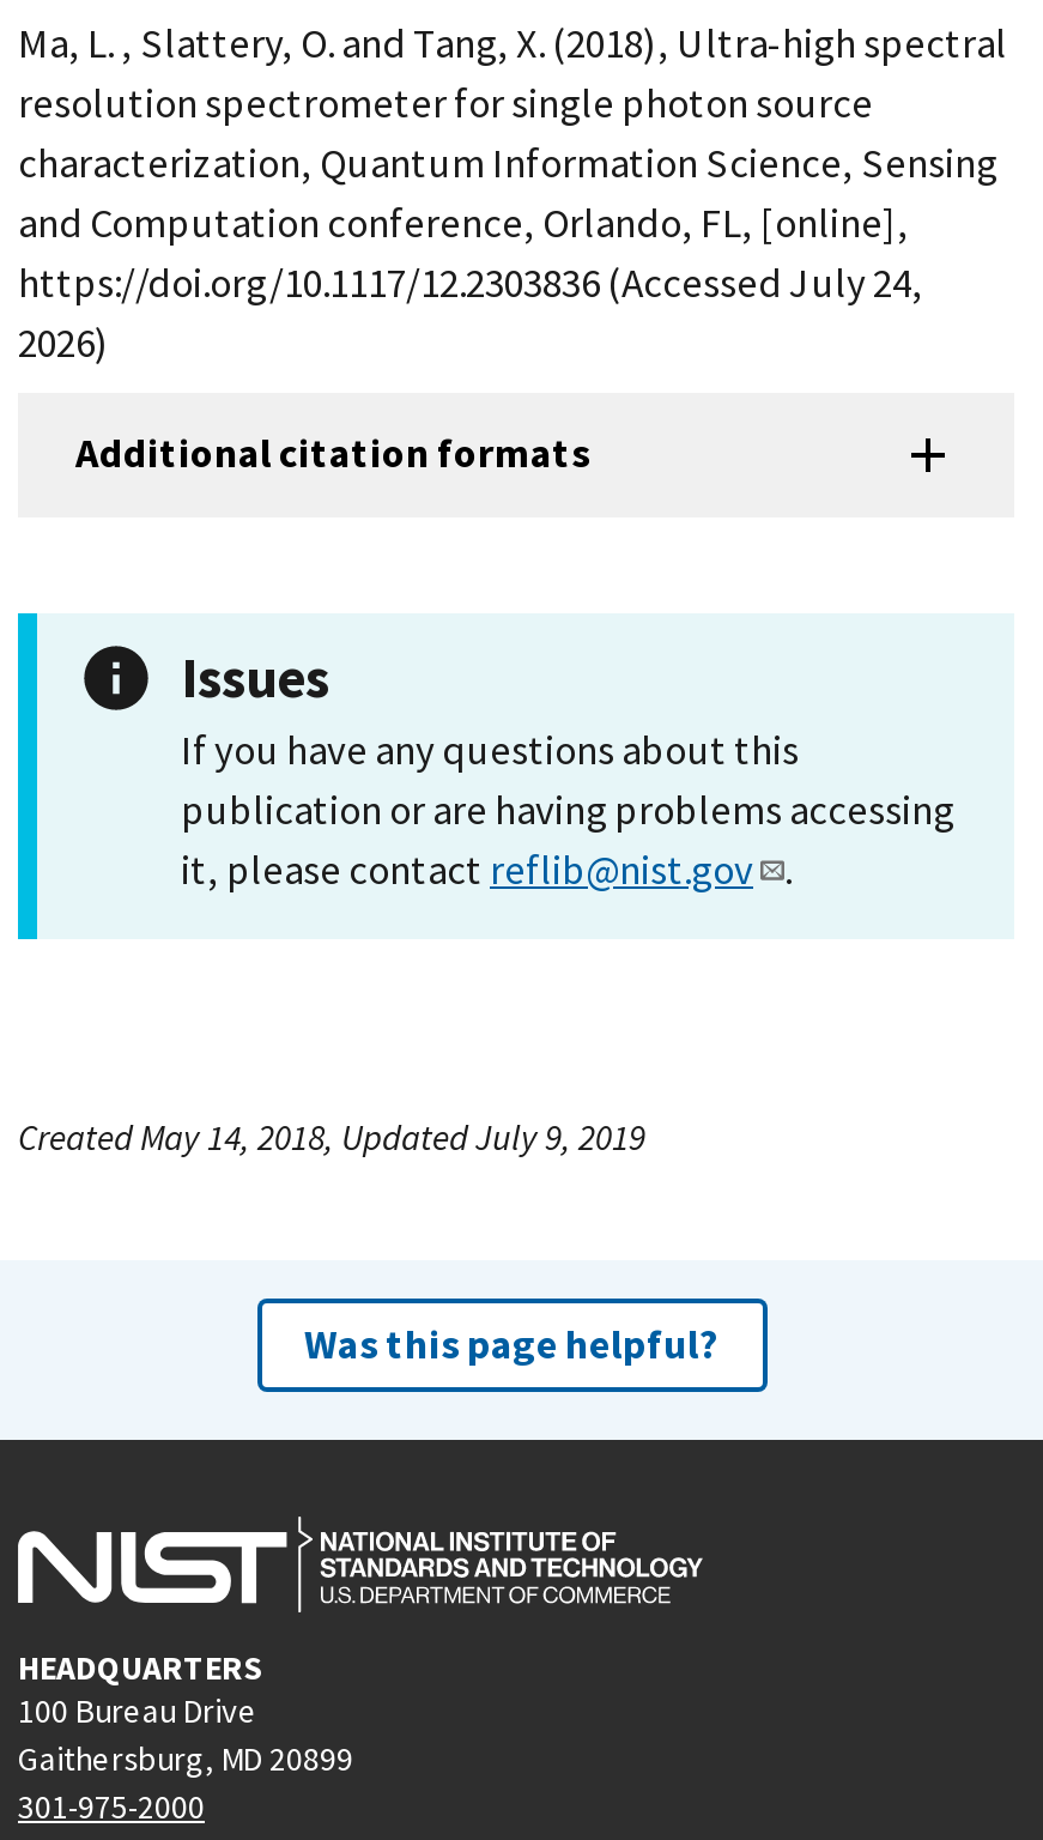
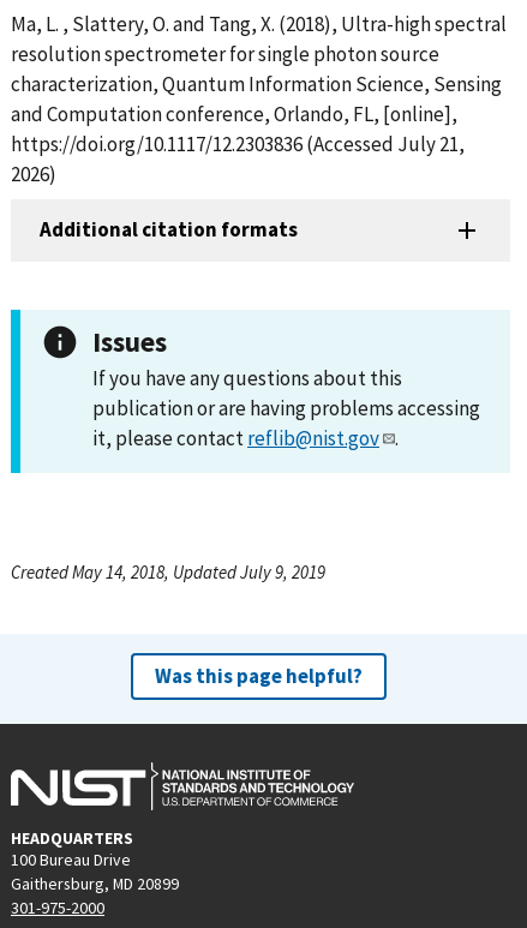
[18,256,923,309] https://doi.org/10.1117/12.2303836 (Accessed July 24, -> [11,131,465,157] https://doi.org/10.1117/12.2303836 (Accessed July 21,

